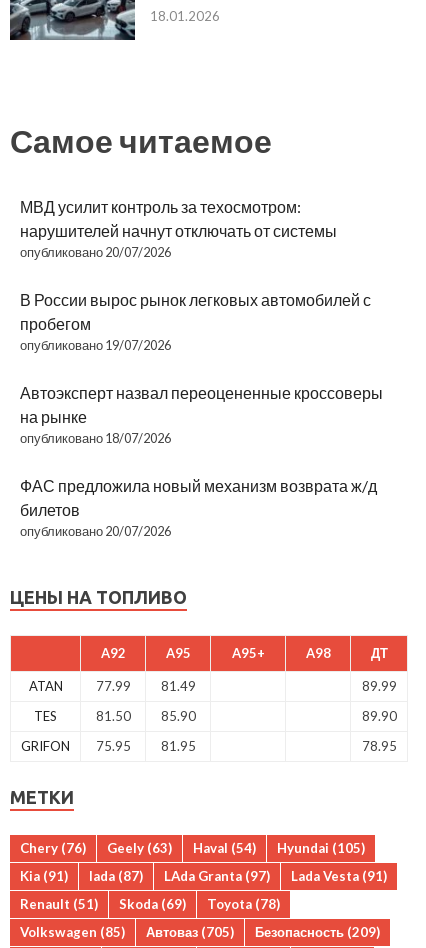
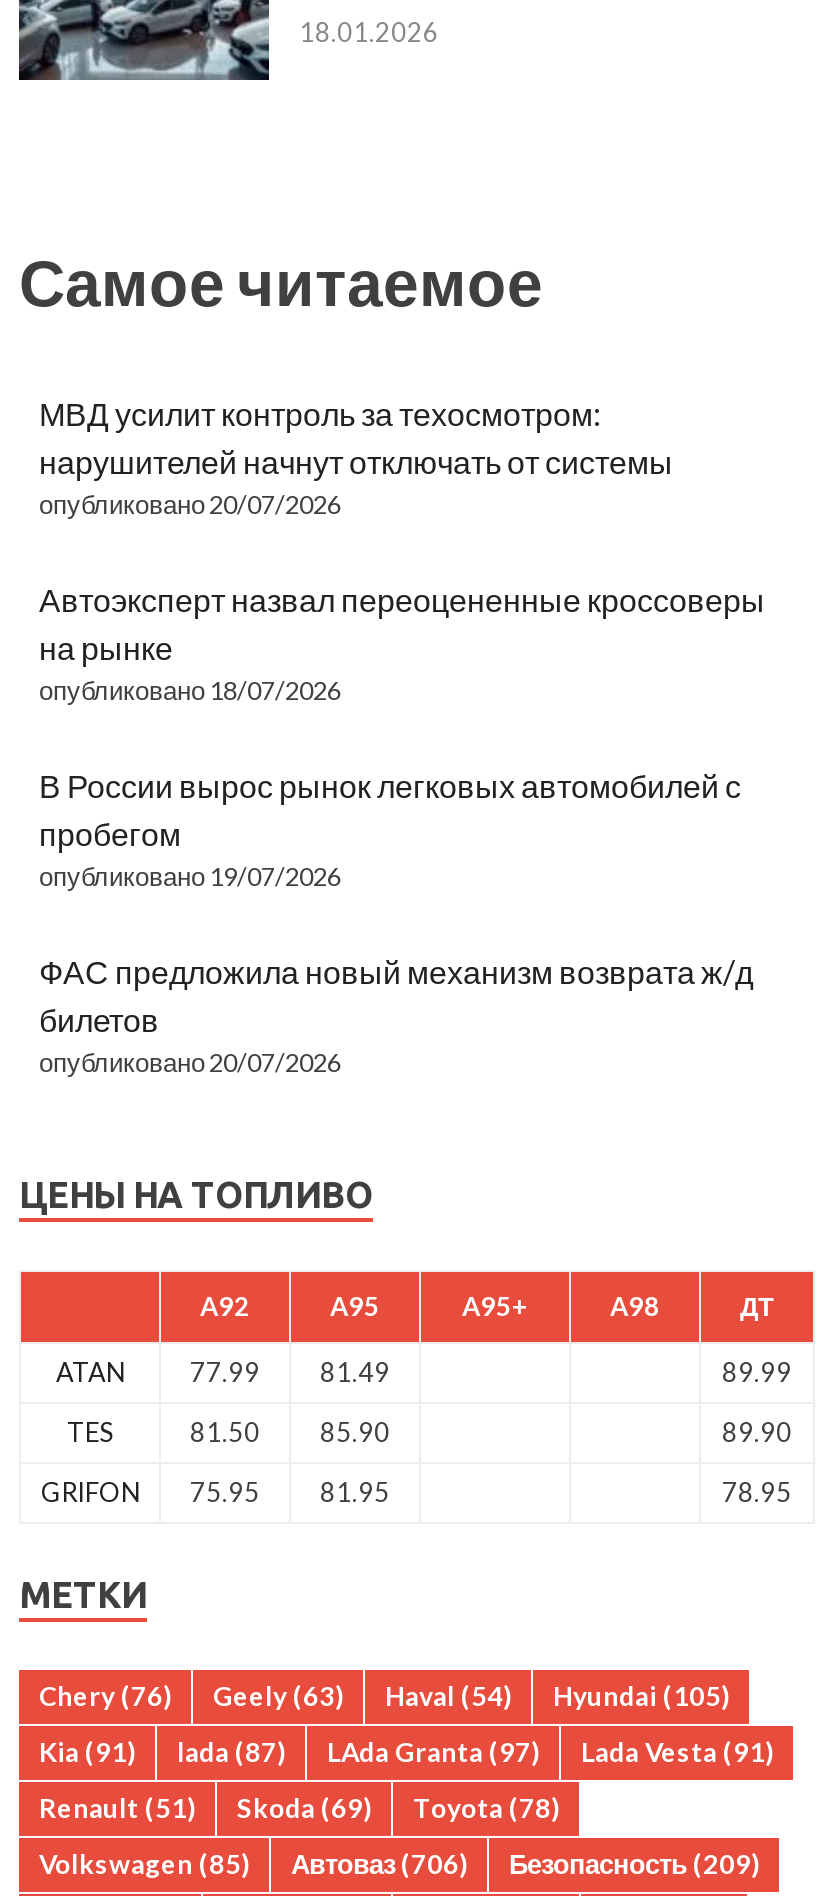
moved [20,290,371,353] -> [39,766,741,892]: В России вырос рынок легковых автомобилей с | пробегом | опубликовано 19/07/2026
moved [20,383,383,446] -> [39,580,765,706]: Автоэксперт назвал переоцененные кроссоверы | на рынке | опубликовано 18/07/2026
[20,924,380,940] Volkswagen (85) Автоваз (705) Безопасность (209) -> [39,1848,759,1880] Volkswagen (85) Автоваз (706) Безопасность (209)

